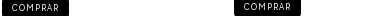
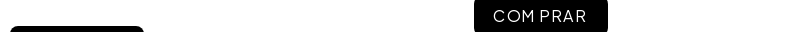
[12,3,59,13] COMPRAR -> none

